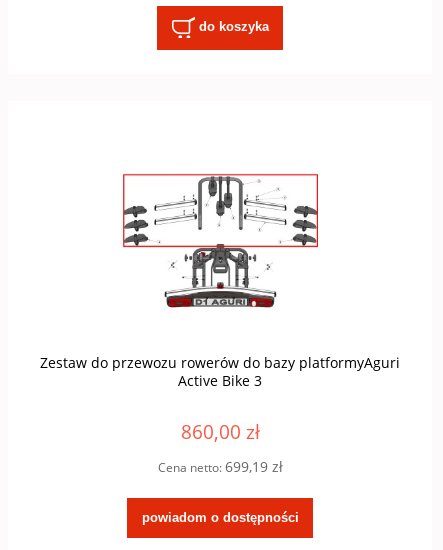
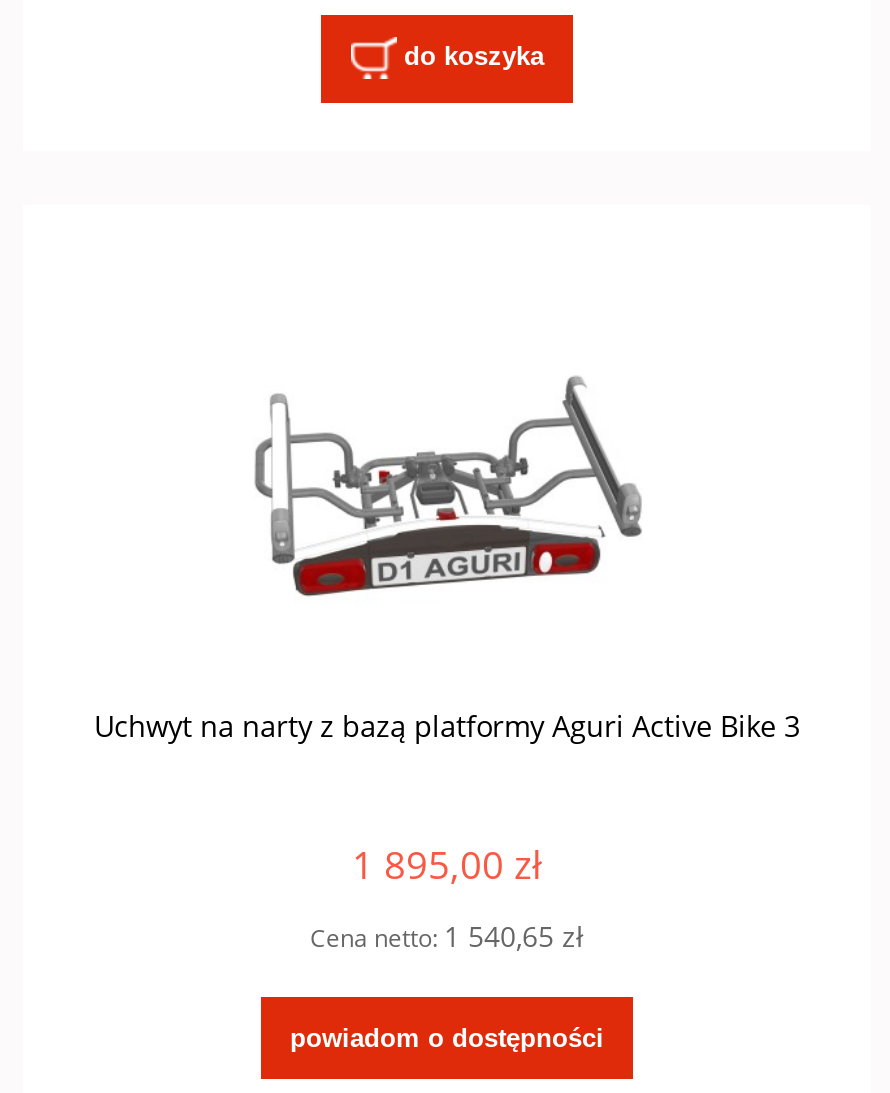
[122,173,319,309] [image] -> [253,350,643,618] [image]
[40,352,400,389] Zestaw do przewozu rowerów do bazy platformyAguri | Active Bike 3 -> [94,707,800,745] Uchwyt na narty z bazą platformy Aguri Active Bike 3
[180,418,259,445] 860,00 zł -> [352,837,542,891] 1 895,00 zł
[157,457,282,476] Cena netto: 699,19 zł -> [310,916,584,954] Cena netto: 1 540,65 zł

